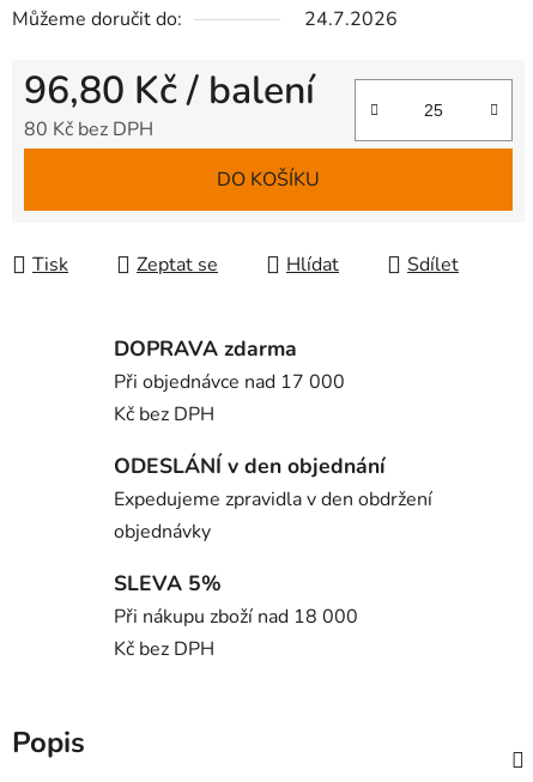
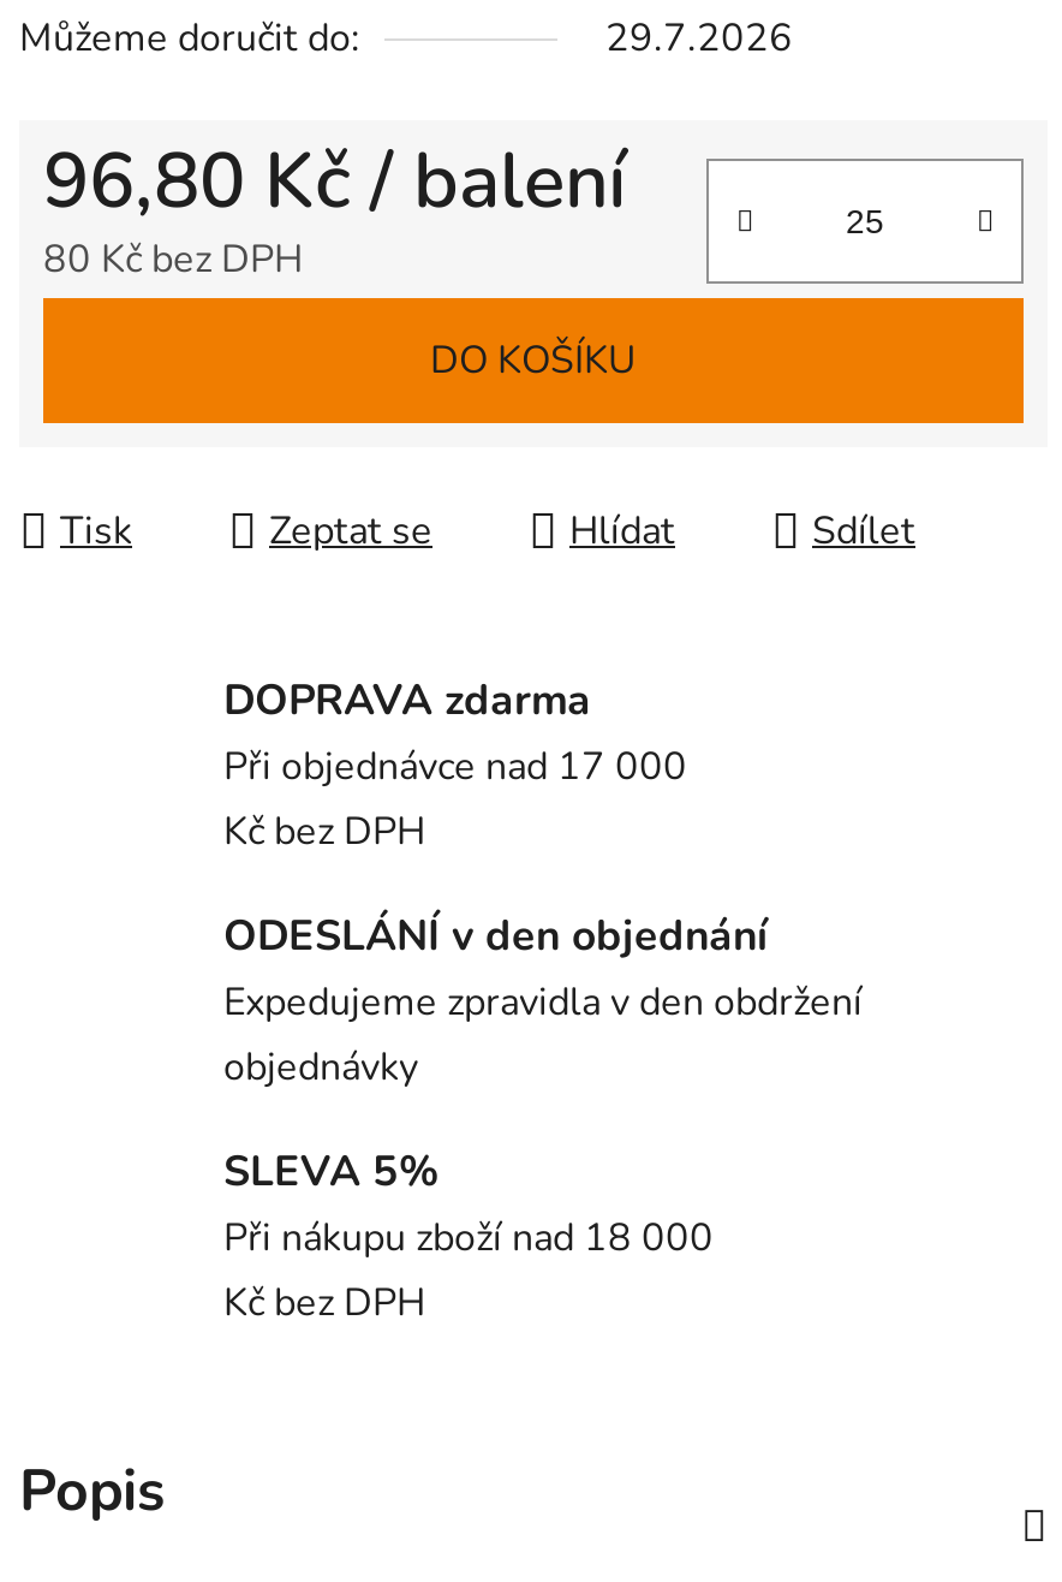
[304,6,398,33] 24.7.2026 -> [605,13,793,65] 29.7.2026

